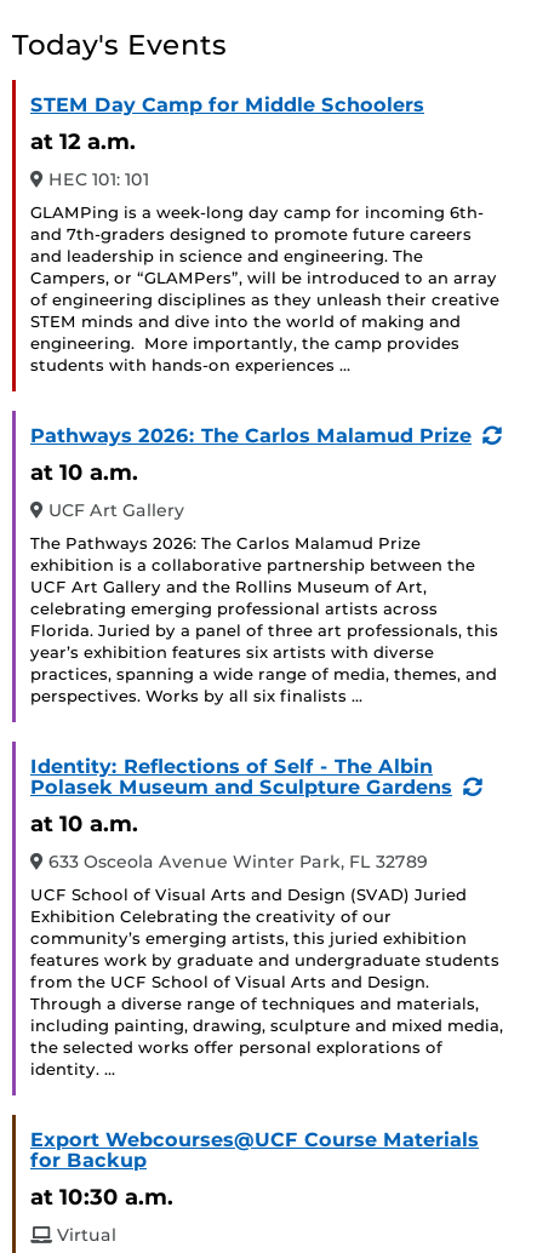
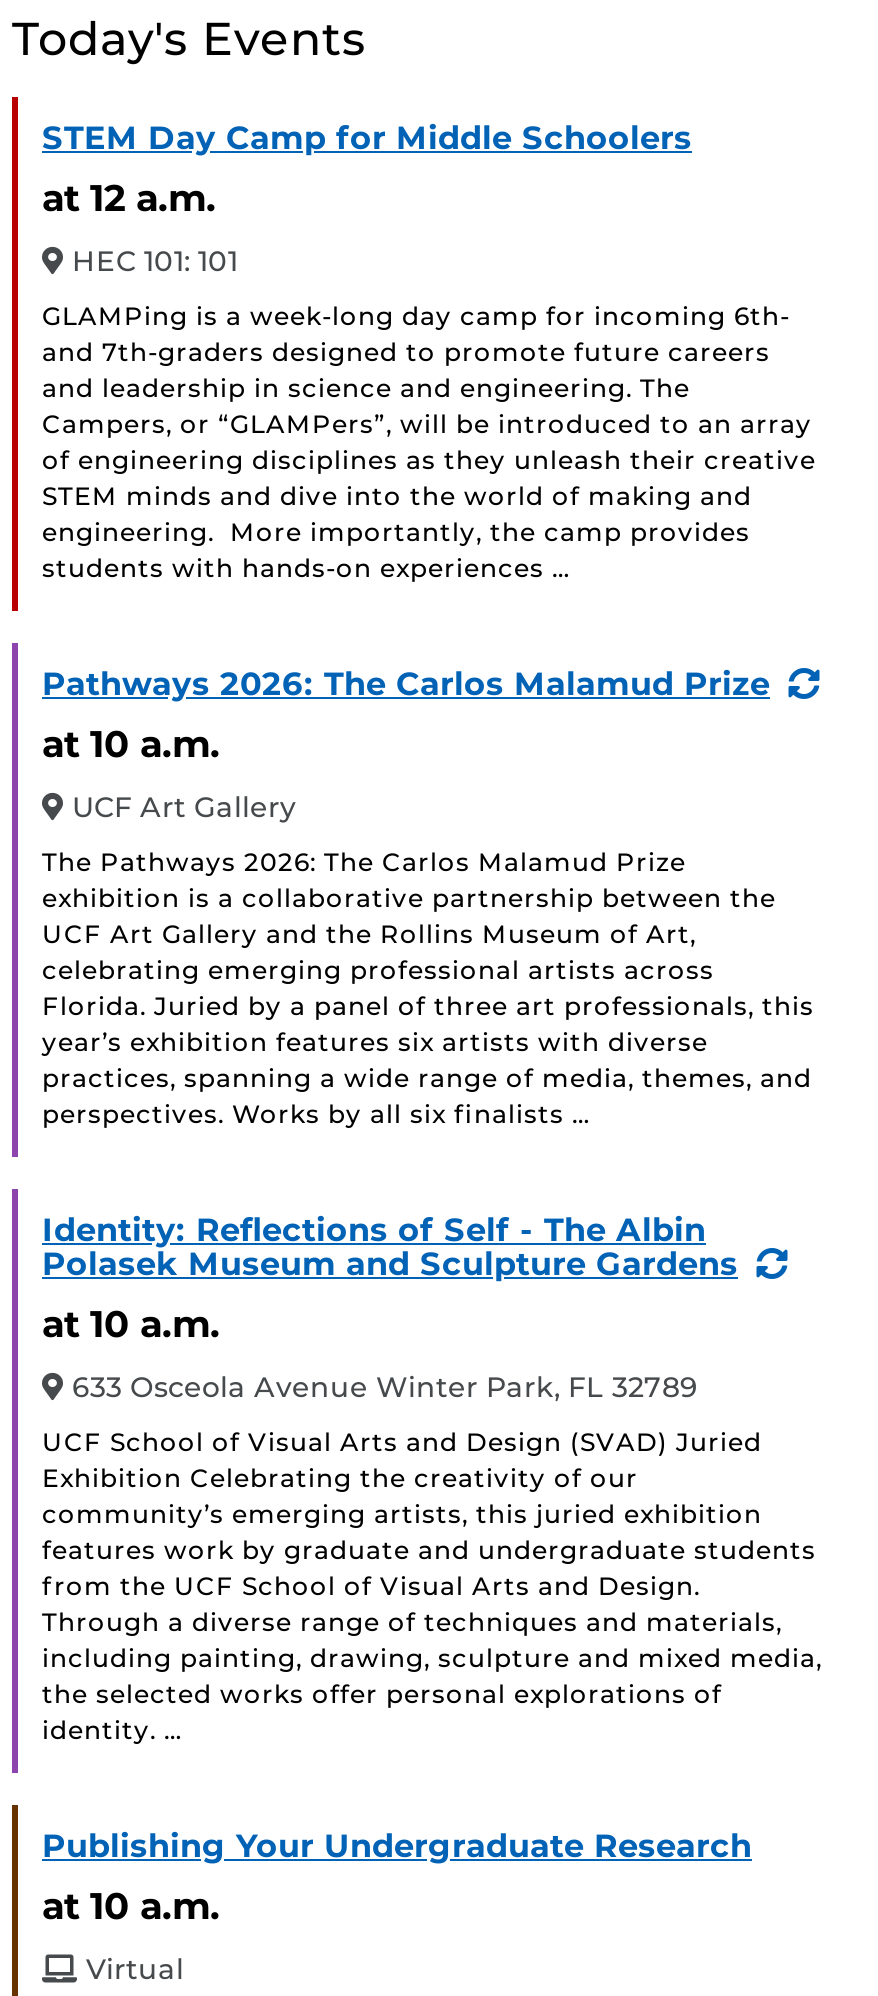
[30,1128,479,1211] Export Webcourses@UCF Course Materials | for Backup | at 10:30 a.m. -> [42,1827,752,1929] Publishing Your Undergraduate Research | at 10 a.m.

